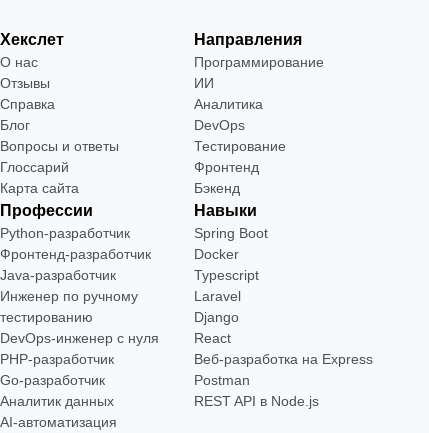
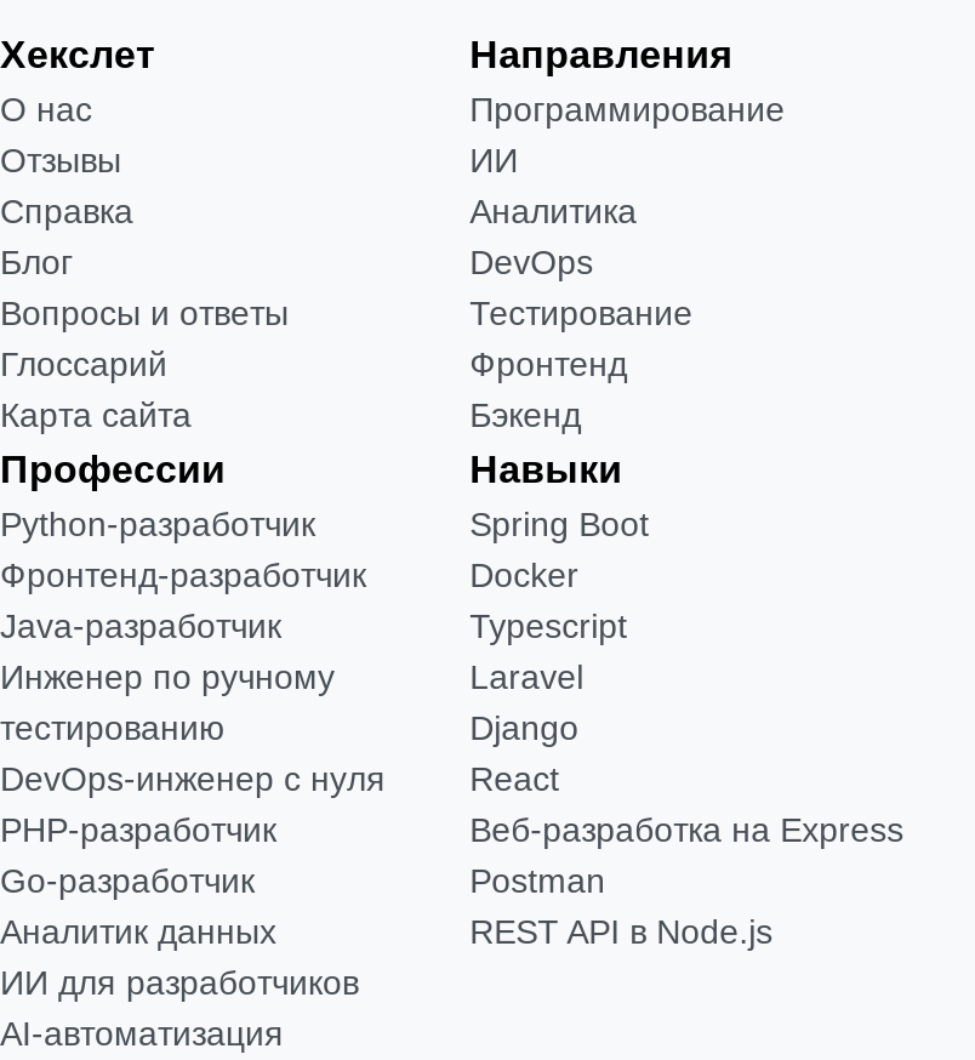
none -> [0,963,359,1002] ИИ для разработчиков

